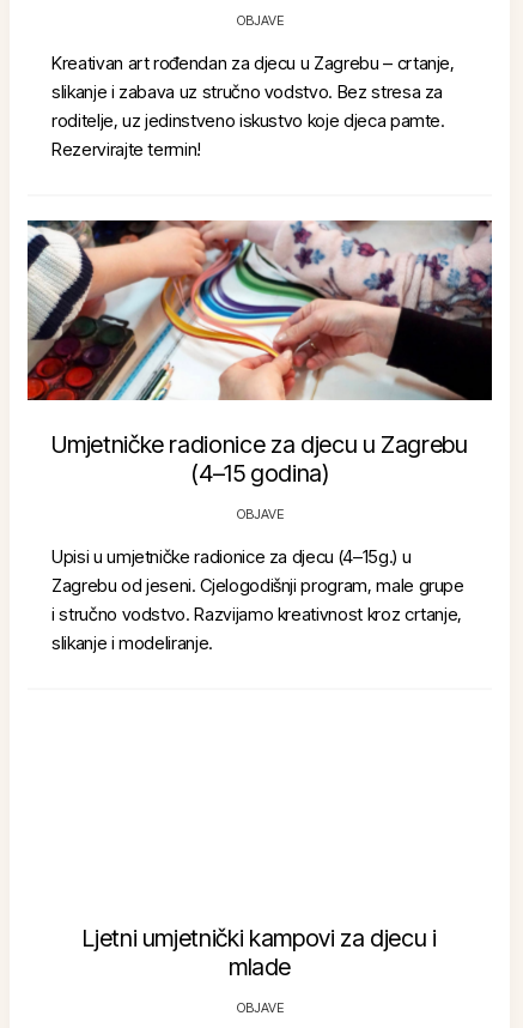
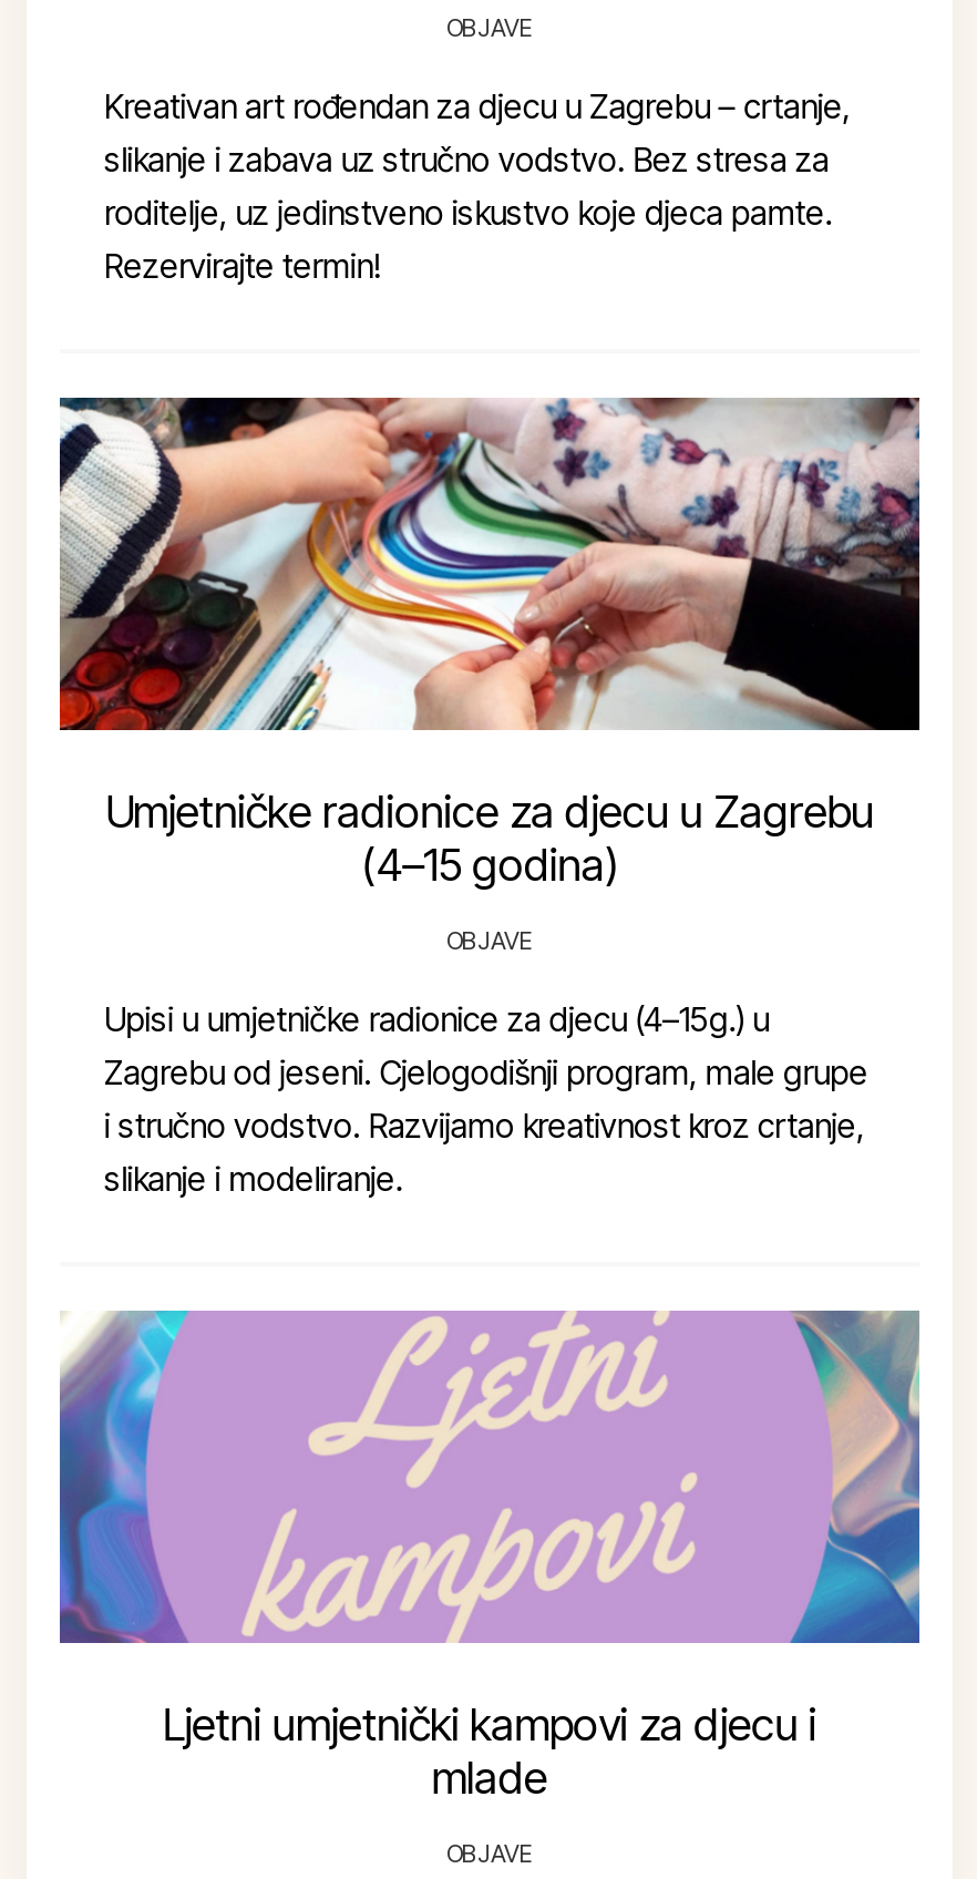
none -> [58,1308,922,1645] [image]

